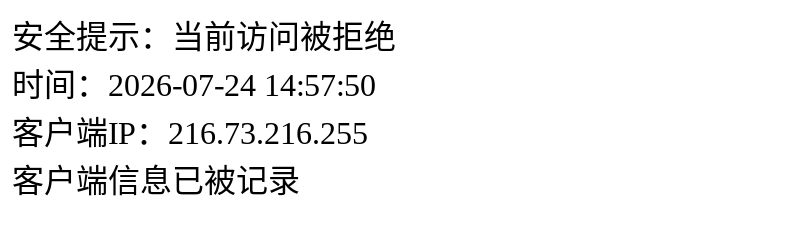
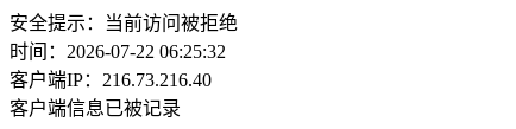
[12,68,376,102] 时间：2026-07-24 14:57:50 -> [10,41,226,62] 时间：2026-07-22 06:25:32
[12,116,368,150] 客户端IP：216.73.216.255 -> [10,70,212,90] 客户端IP：216.73.216.40

